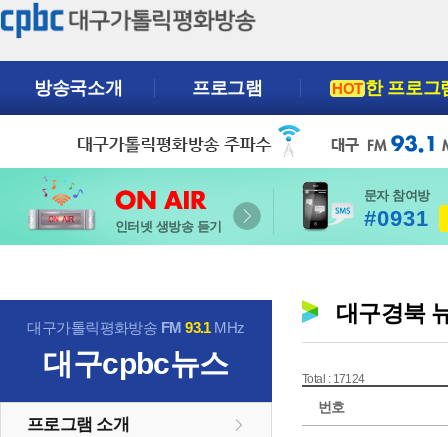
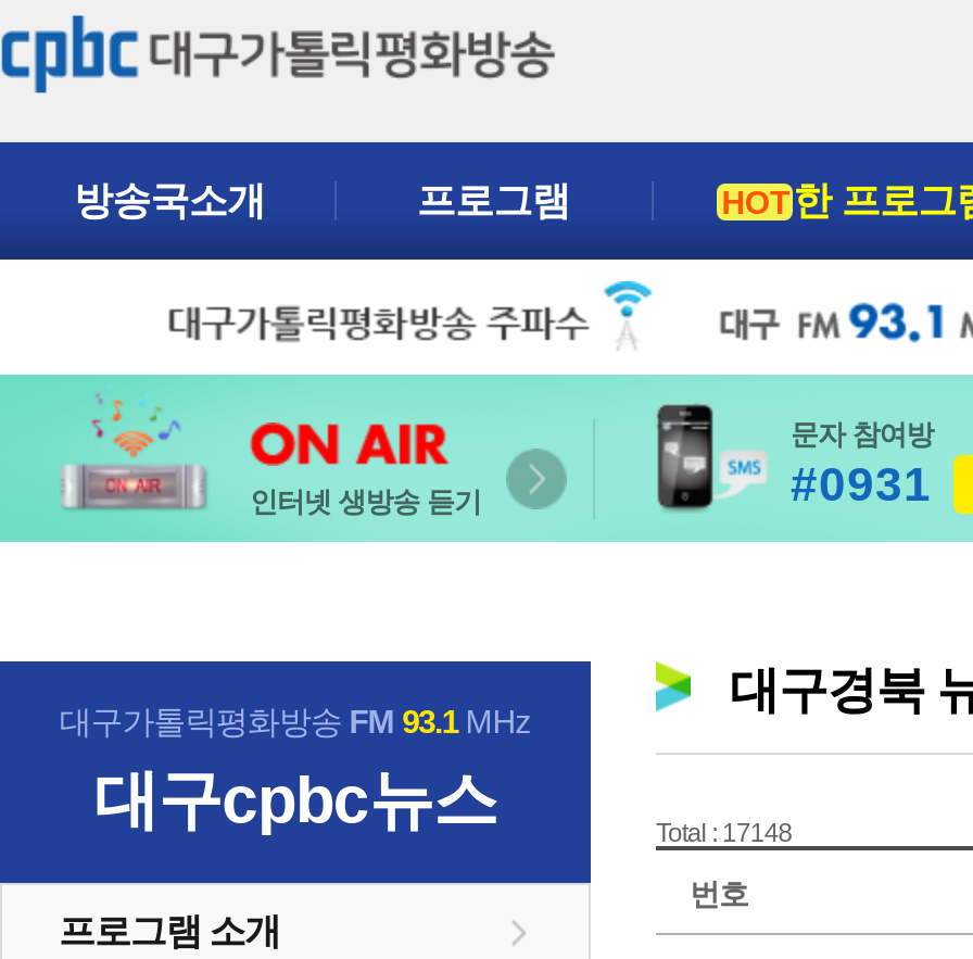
[302,372,365,386] Total : 17124 -> [656,818,792,848] Total : 17148

